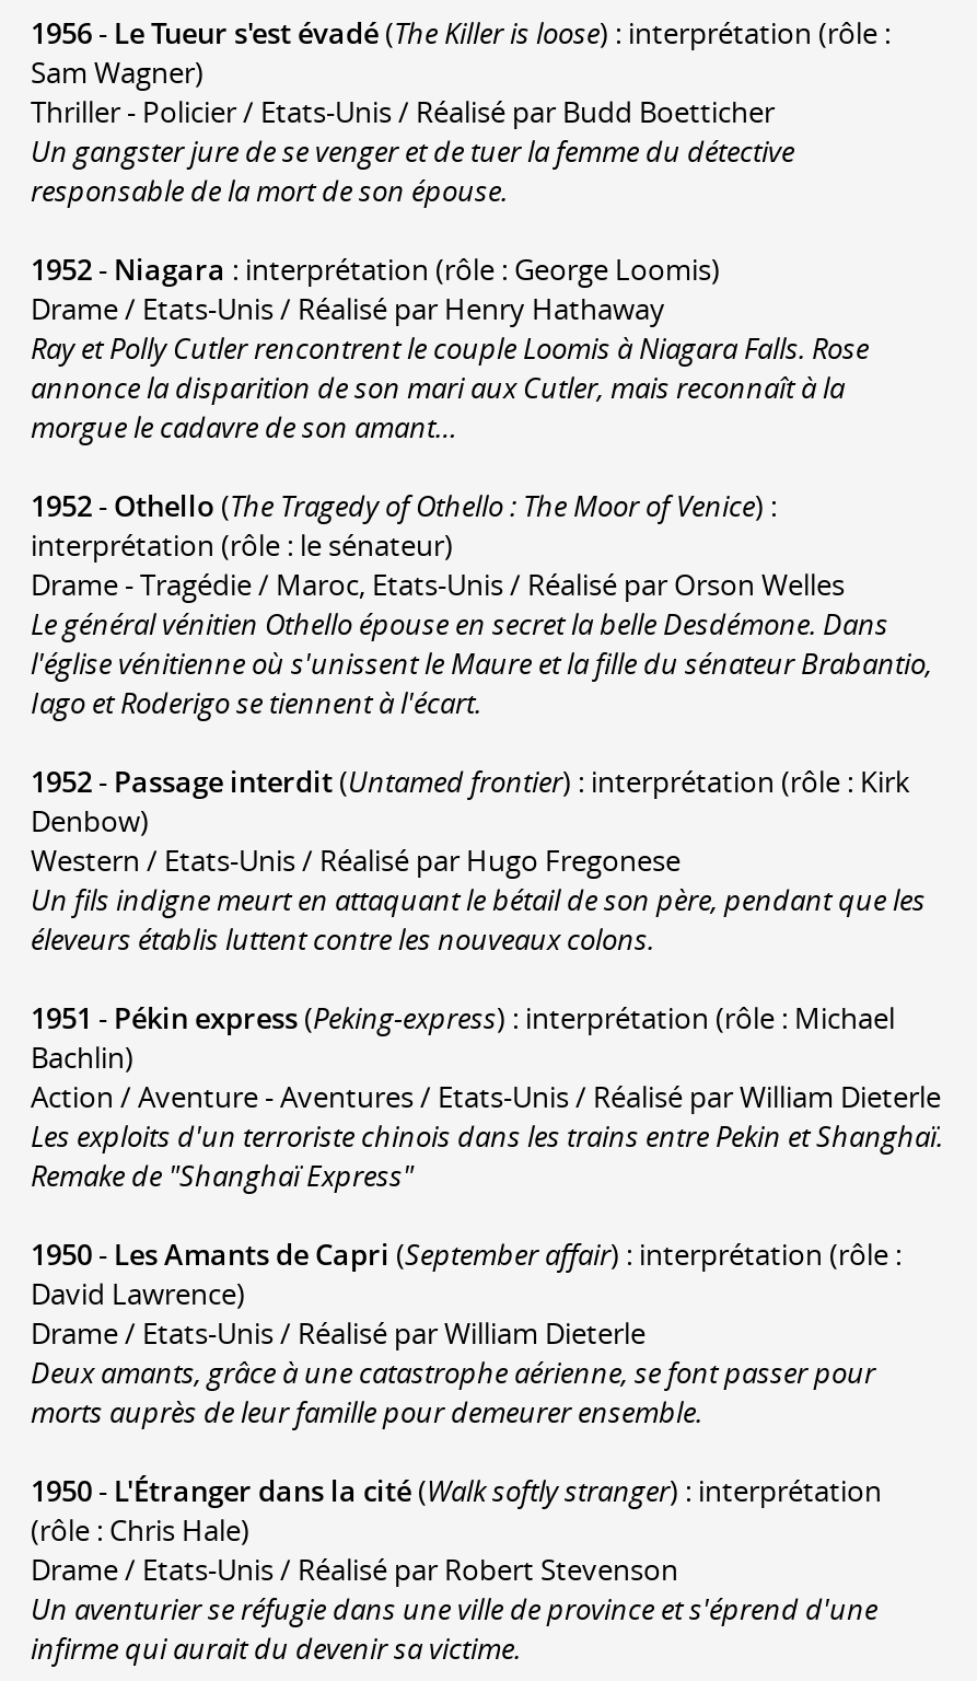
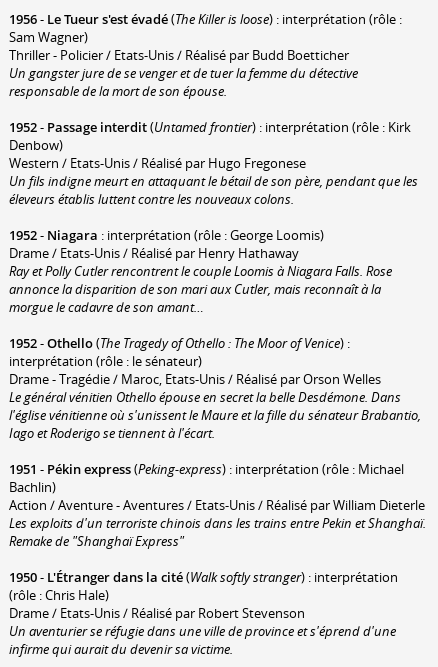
moved [31,249,932,722] -> [9,226,421,442]: 1952 - Niagara: interprétation (rôle : George Loomis) | Drame / Etats-Unis / Réalisé par Henry Hathaway | Ray et Polly Cutler rencontrent le couple Loomis à Niagara Falls. Rose | ... | l'église vénitienne où s'unissent le Maure et la fille du sénateur Brabantio, | Iago et Roderigo se tiennent à l'écart.
moved [31,761,926,958] -> [9,118,418,208]: 1952 - Passage interdit (Untamed frontier) : interprétation (rôle : Kirk | Denbow) | Western / Etats-Unis / Réalisé par Hugo Fregonese | Un fils indigne meurt en attaquant le bétail de son père, pendant que les | éleveurs établis luttent contre les nouveaux colons.
[31,1234,902,1431] 1950 - Les Amants de Capri (September affair) : interprétation (rôle : | David Lawrence) | Drame / Etats-Unis / Réalisé par William Dieterle | Deux amants, grâce à une catastrophe aérienne, se font passer pour | morts auprès de leur famille pour demeurer ensemble. -> none

